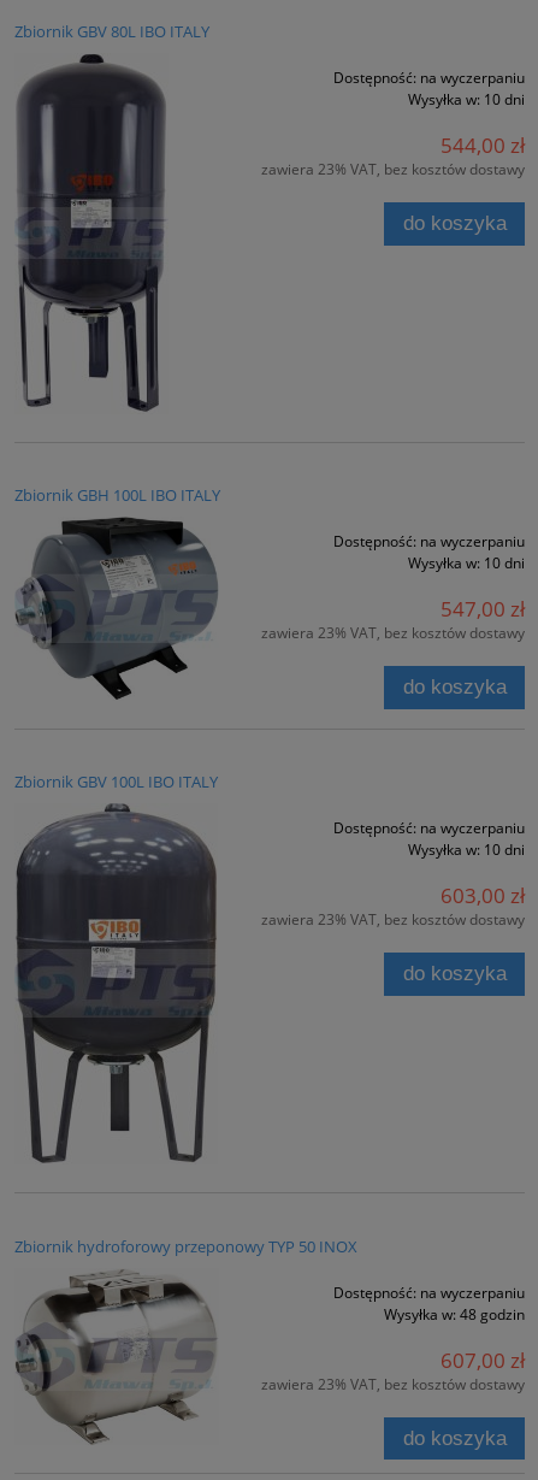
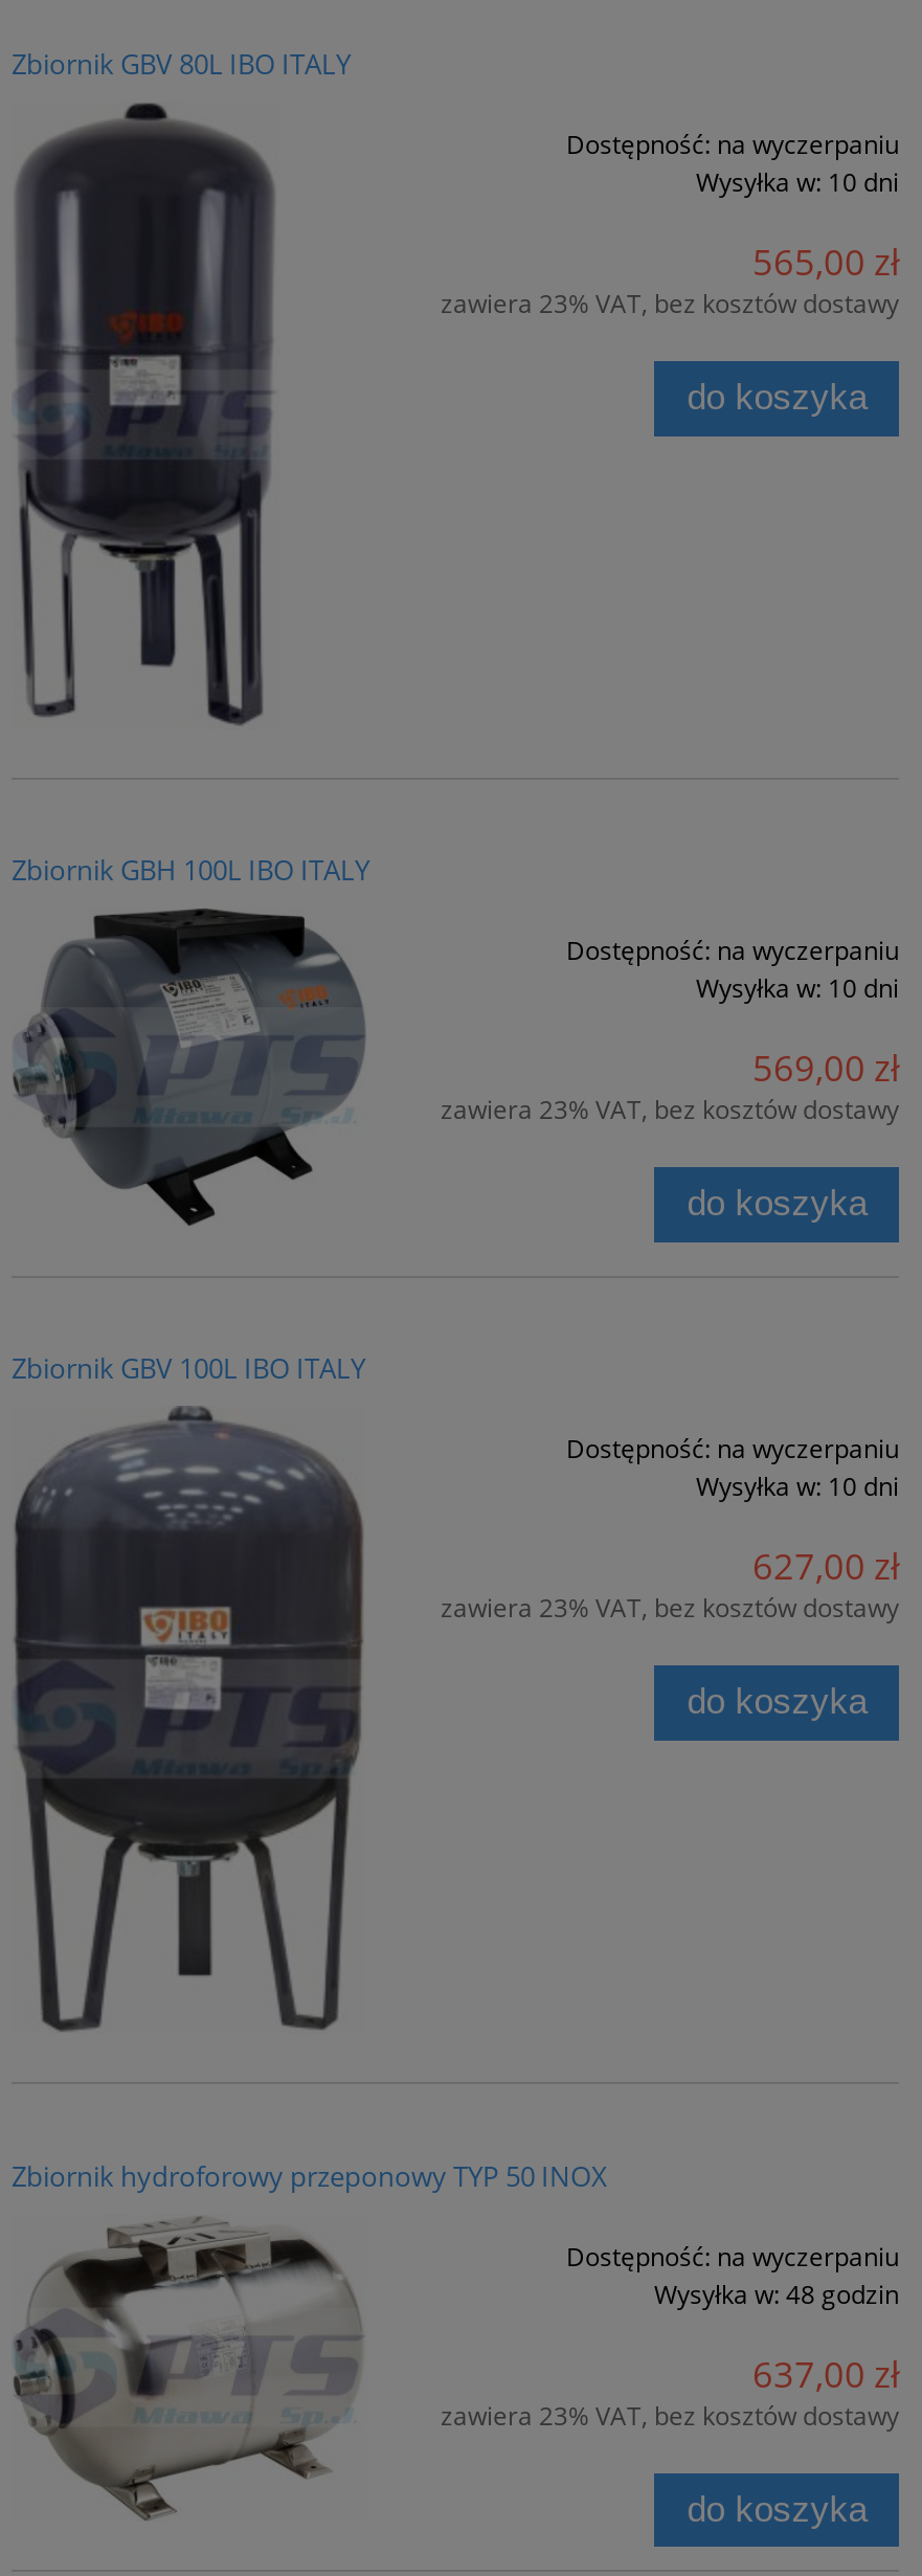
[441,131,525,159] 544,00 zł -> [752,237,899,286] 565,00 zł
[441,595,525,623] 547,00 zł -> [752,1044,899,1092] 569,00 zł
[441,882,525,910] 603,00 zł -> [752,1542,899,1591] 627,00 zł
[441,1346,525,1374] 607,00 zł -> [752,2349,899,2397] 637,00 zł

